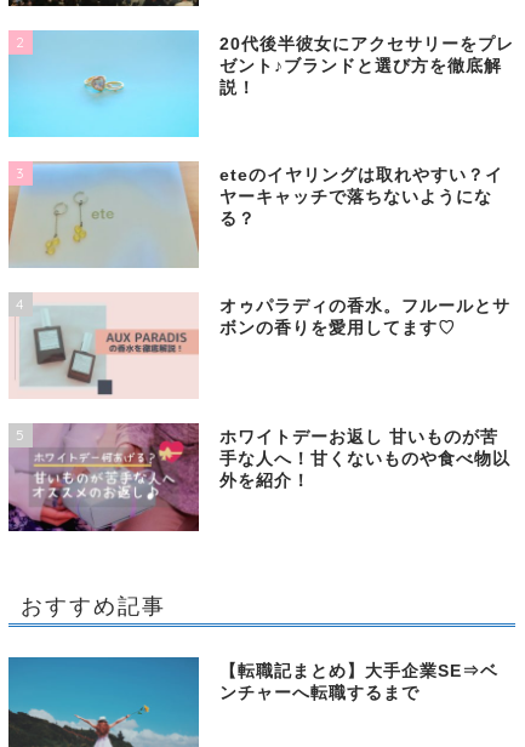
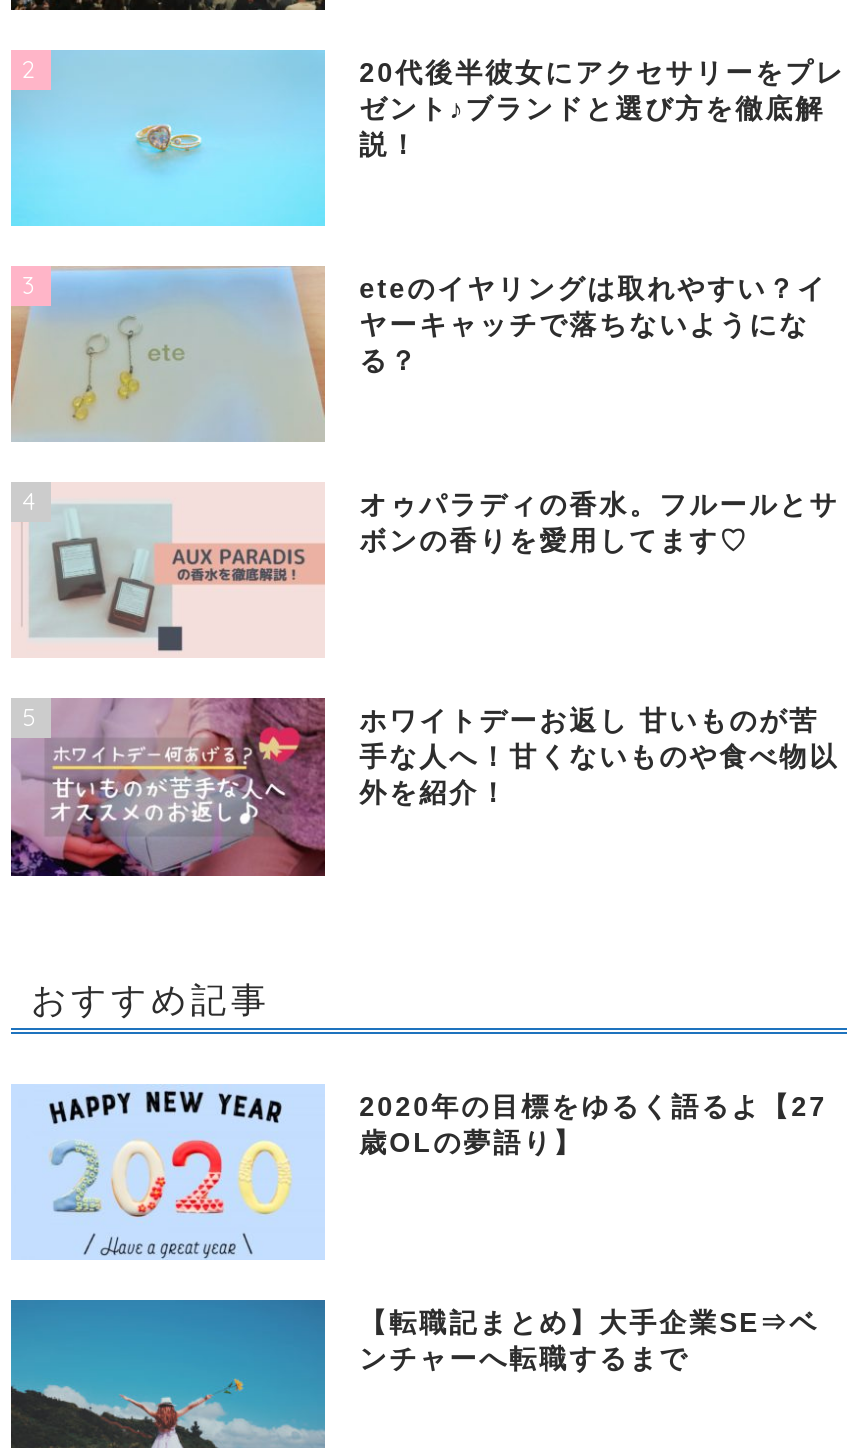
none -> [11,1084,827,1260] [image] | 2020年の目標をゆるく語るよ【27 | 歳OLの夢語り】

